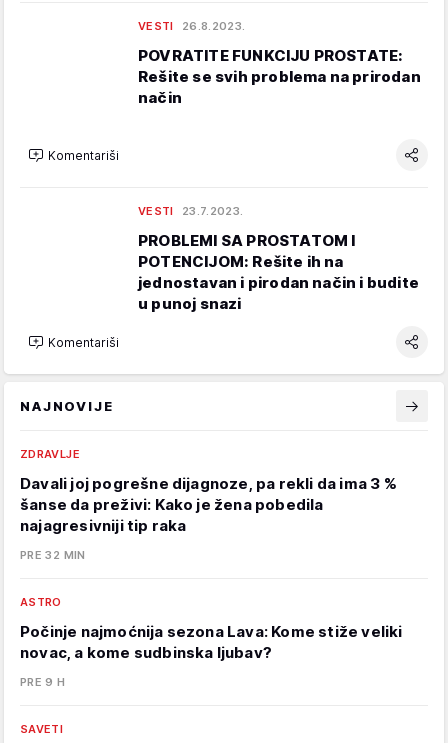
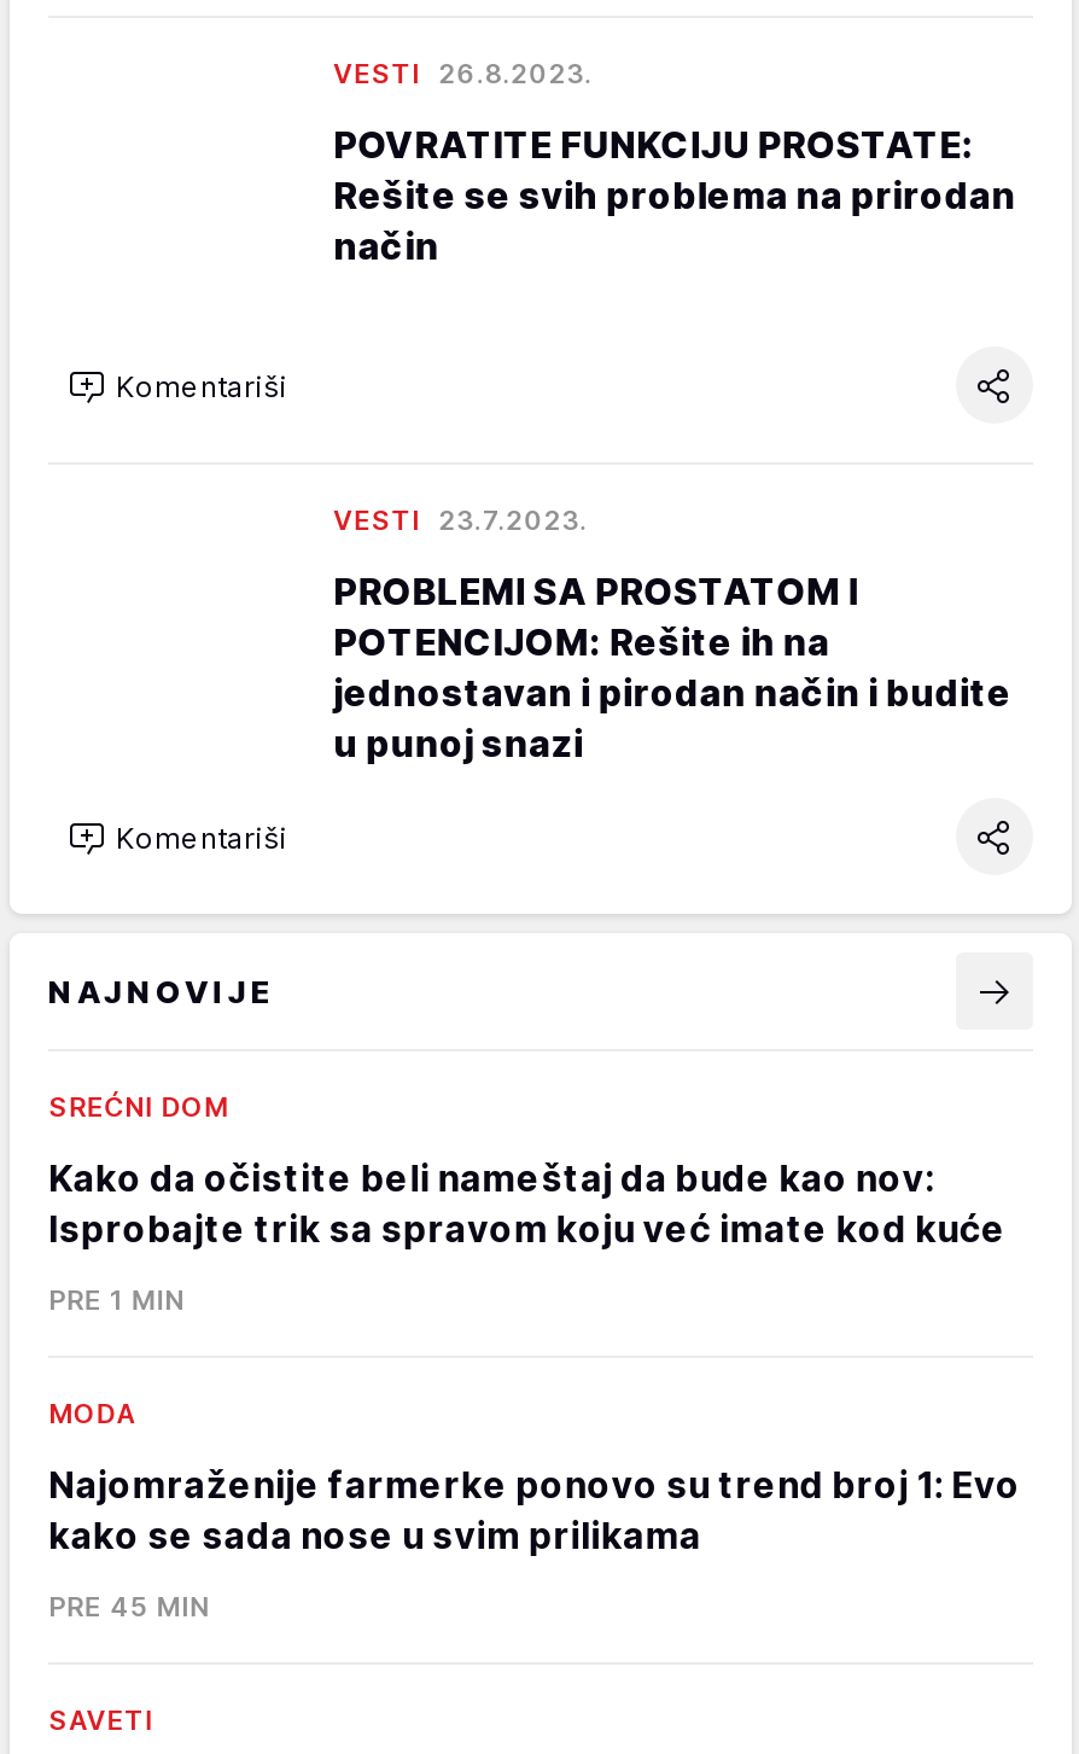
[20,447,80,461] ZDRAVLJE -> [48,1090,229,1124] SREĆNI DOM
[20,474,397,535] Davali joj pogrešne dijagnoze, pa rekli da ima 3 % | šanse da preživi: Kako je žena pobedila | najagresivniji tip raka -> [48,1155,1006,1252] Kako da očistite beli nameštaj da bude kao nov: | Isprobajte trik sa spravom koju već imate kod kuće
[20,548,86,562] PRE 32 MIN -> [48,1283,184,1317] PRE 1 MIN
[20,595,62,609] ASTRO -> [48,1397,136,1430] MODA
[20,622,403,662] Počinje najmoćnija sezona Lava: Kome stiže veliki | novac, a kome sudbinska ljubav? -> [48,1462,1021,1558] Najomraženije farmerke ponovo su trend broj 1: Evo | kako se sada nose u svim prilikama
[20,675,66,689] PRE 9 H -> [48,1590,209,1624] PRE 45 MIN

